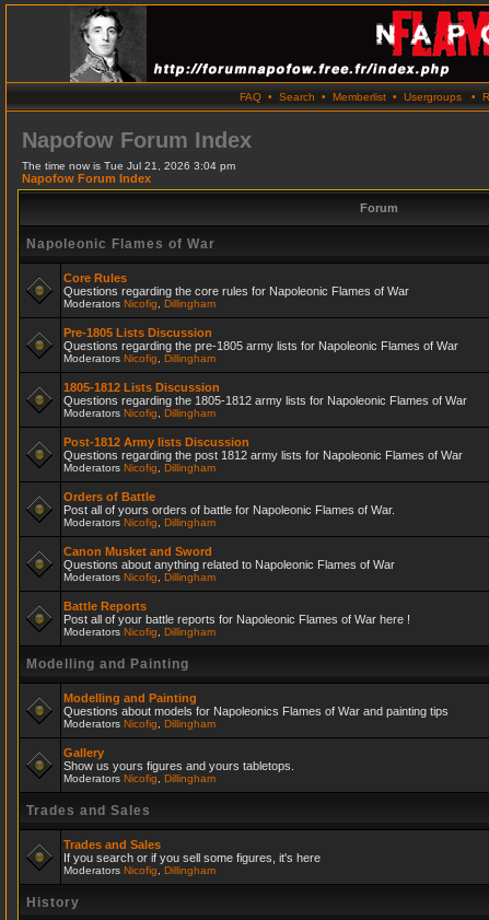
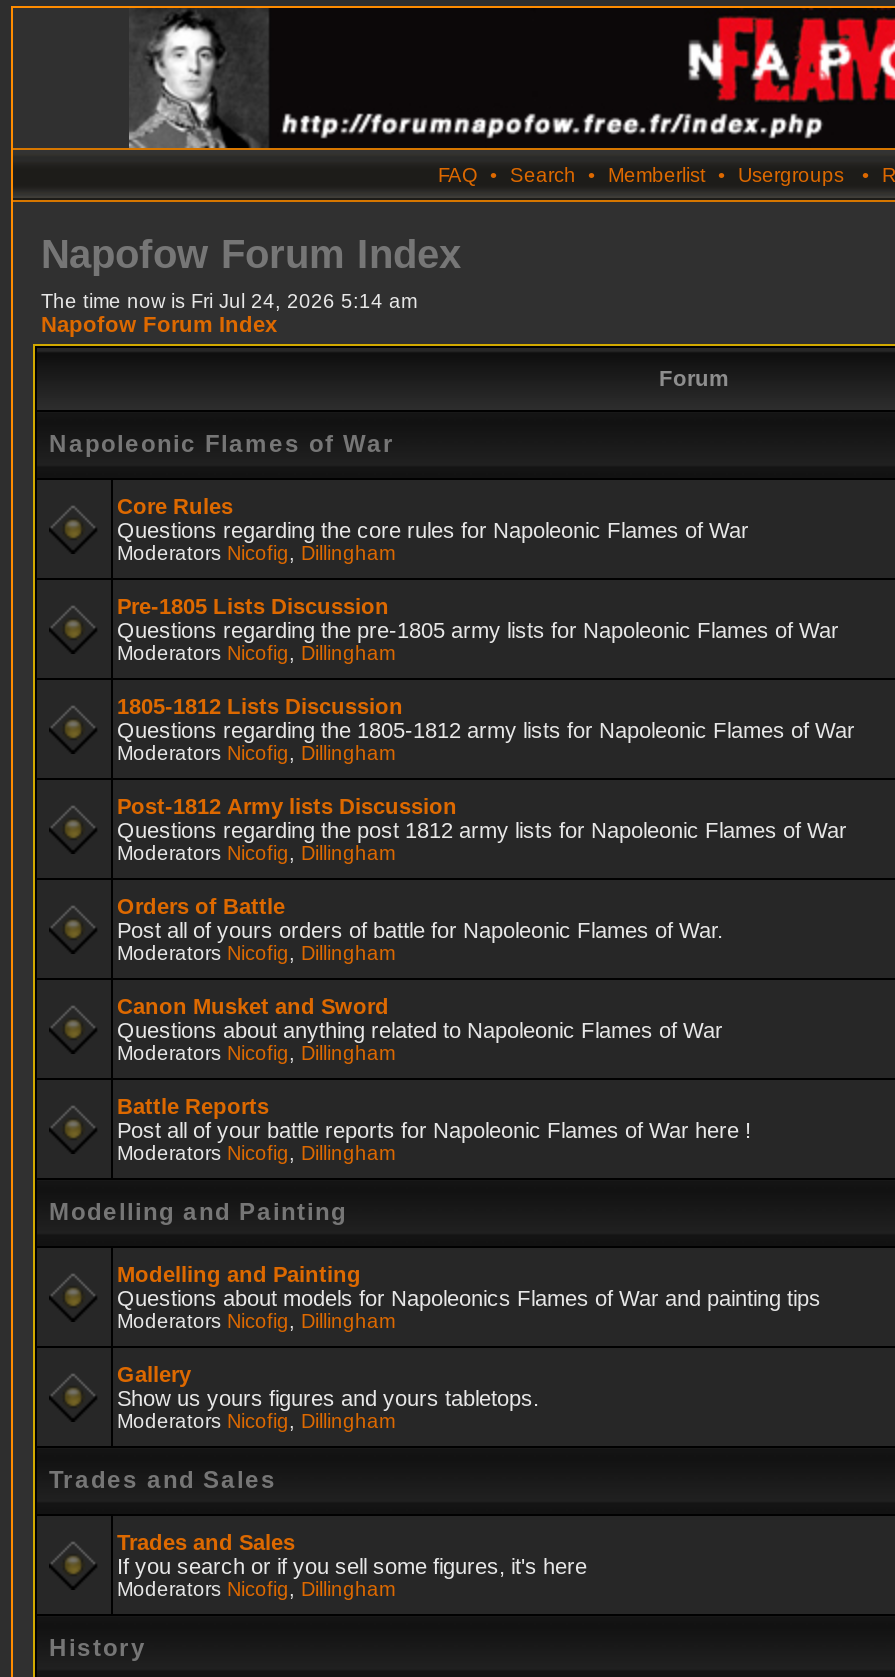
[22,160,235,172] The time now is Tue Jul 21, 2026 3:04 pm -> [41,290,417,312] The time now is Fri Jul 24, 2026 5:14 am

